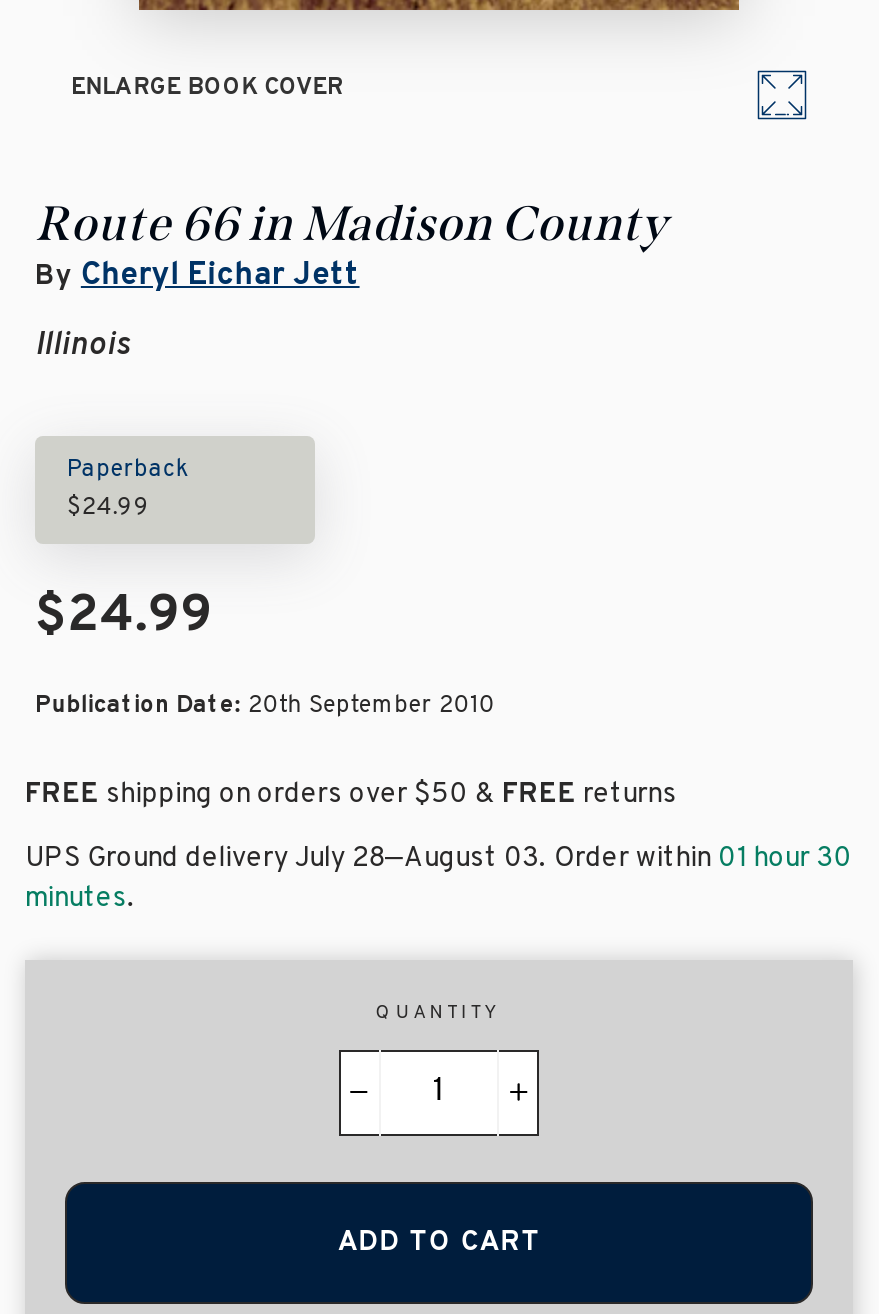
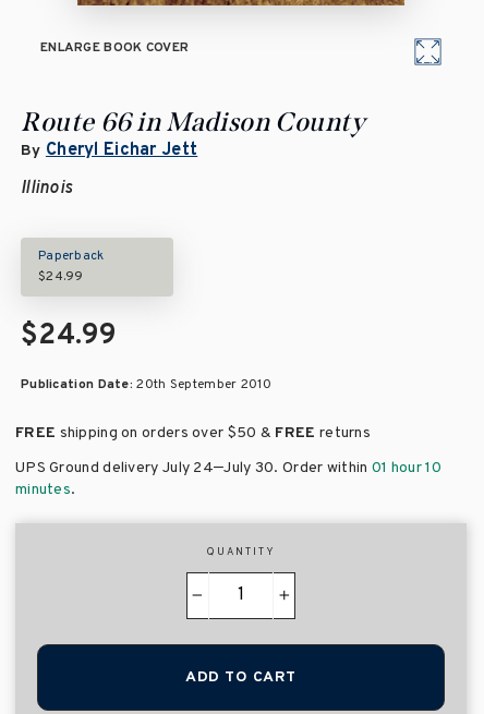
[25,838,852,876] UPS Ground delivery July 28–August 03. Order within 01 hour 30 -> [15,457,441,477] UPS Ground delivery July 24–July 30. Order within 01 hour 10

